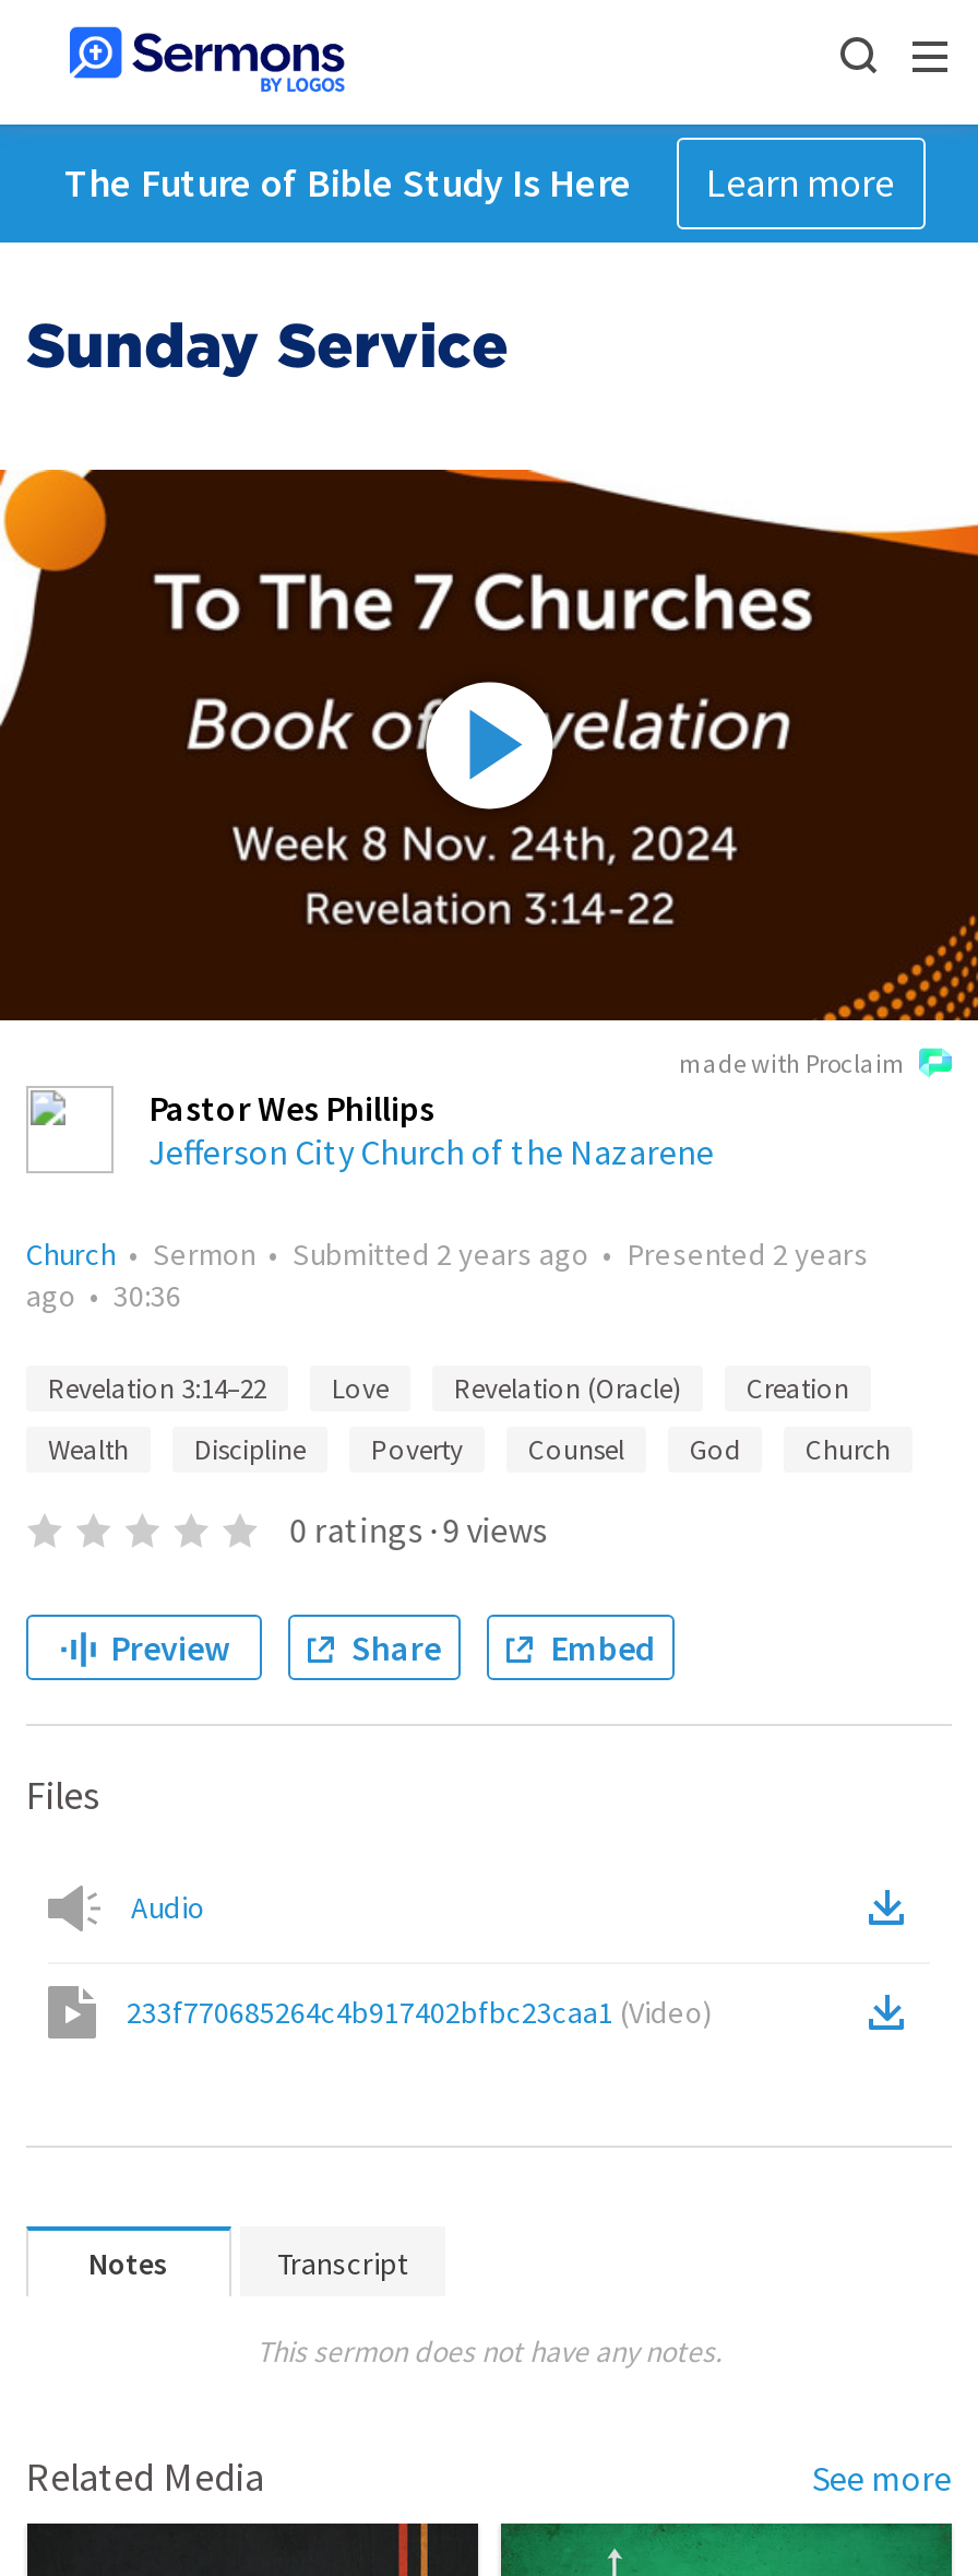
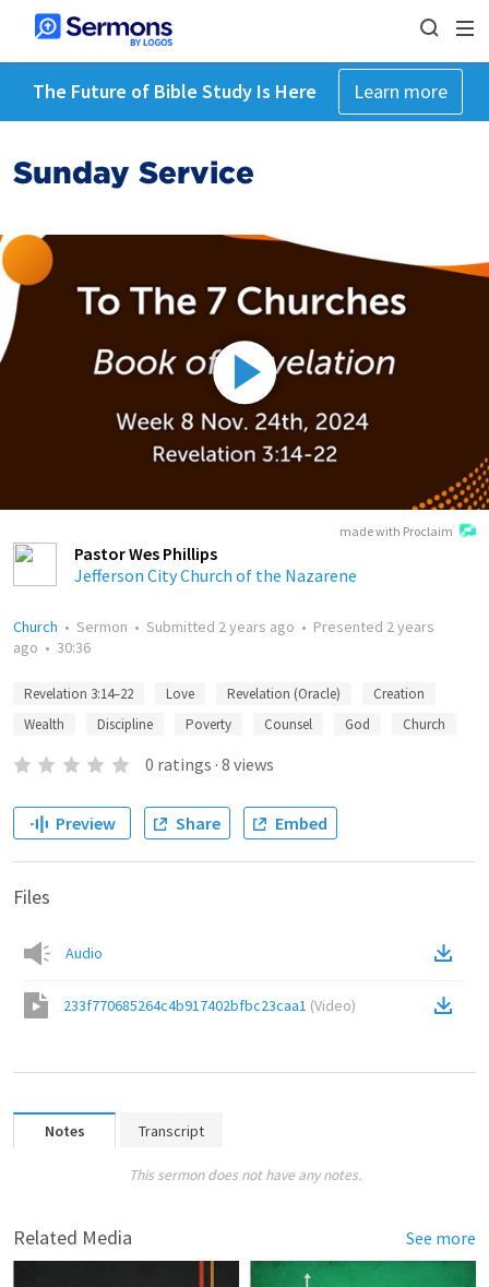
[290,1508,547,1551] 0 ratings · 9 views -> [145,753,274,775] 0 ratings · 8 views

